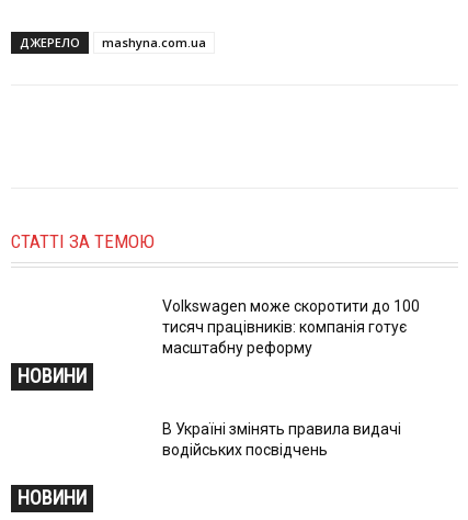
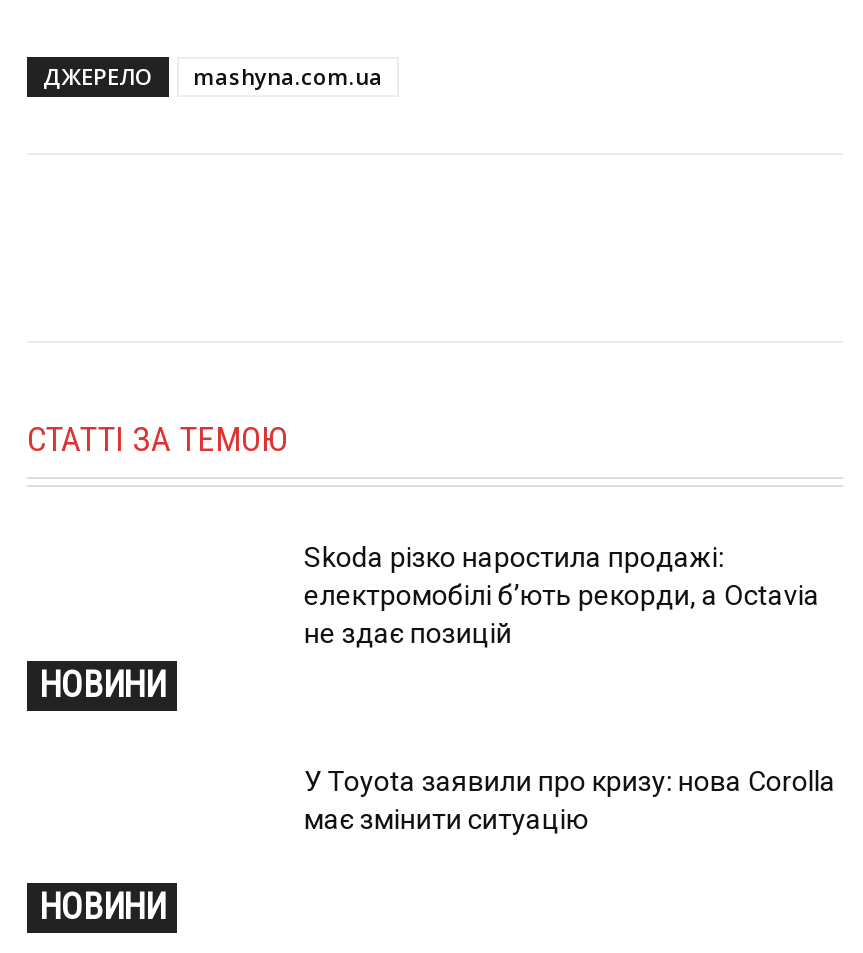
[163,297,420,357] Volkswagen може скоротити до 100 | тисяч працівників: компанія готує | масштабну реформу -> [304,541,820,649] Skoda різко наростила продажі: | електромобілі б’ють рекорди, а Octavia | не здає позицій
[163,420,402,458] В Україні змінять правила видачі | водійських посвідчень -> [304,764,836,834] У Toyota заявили про кризу: нова Corolla | має змінити ситуацію

